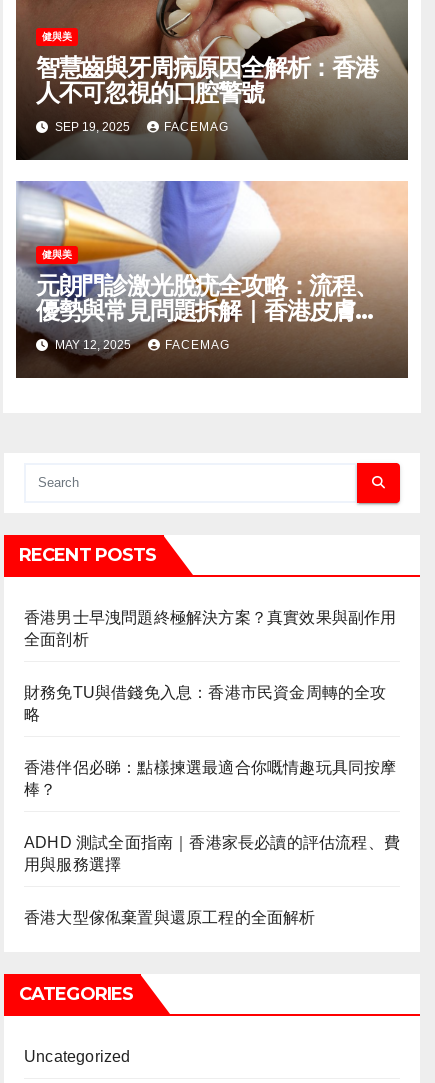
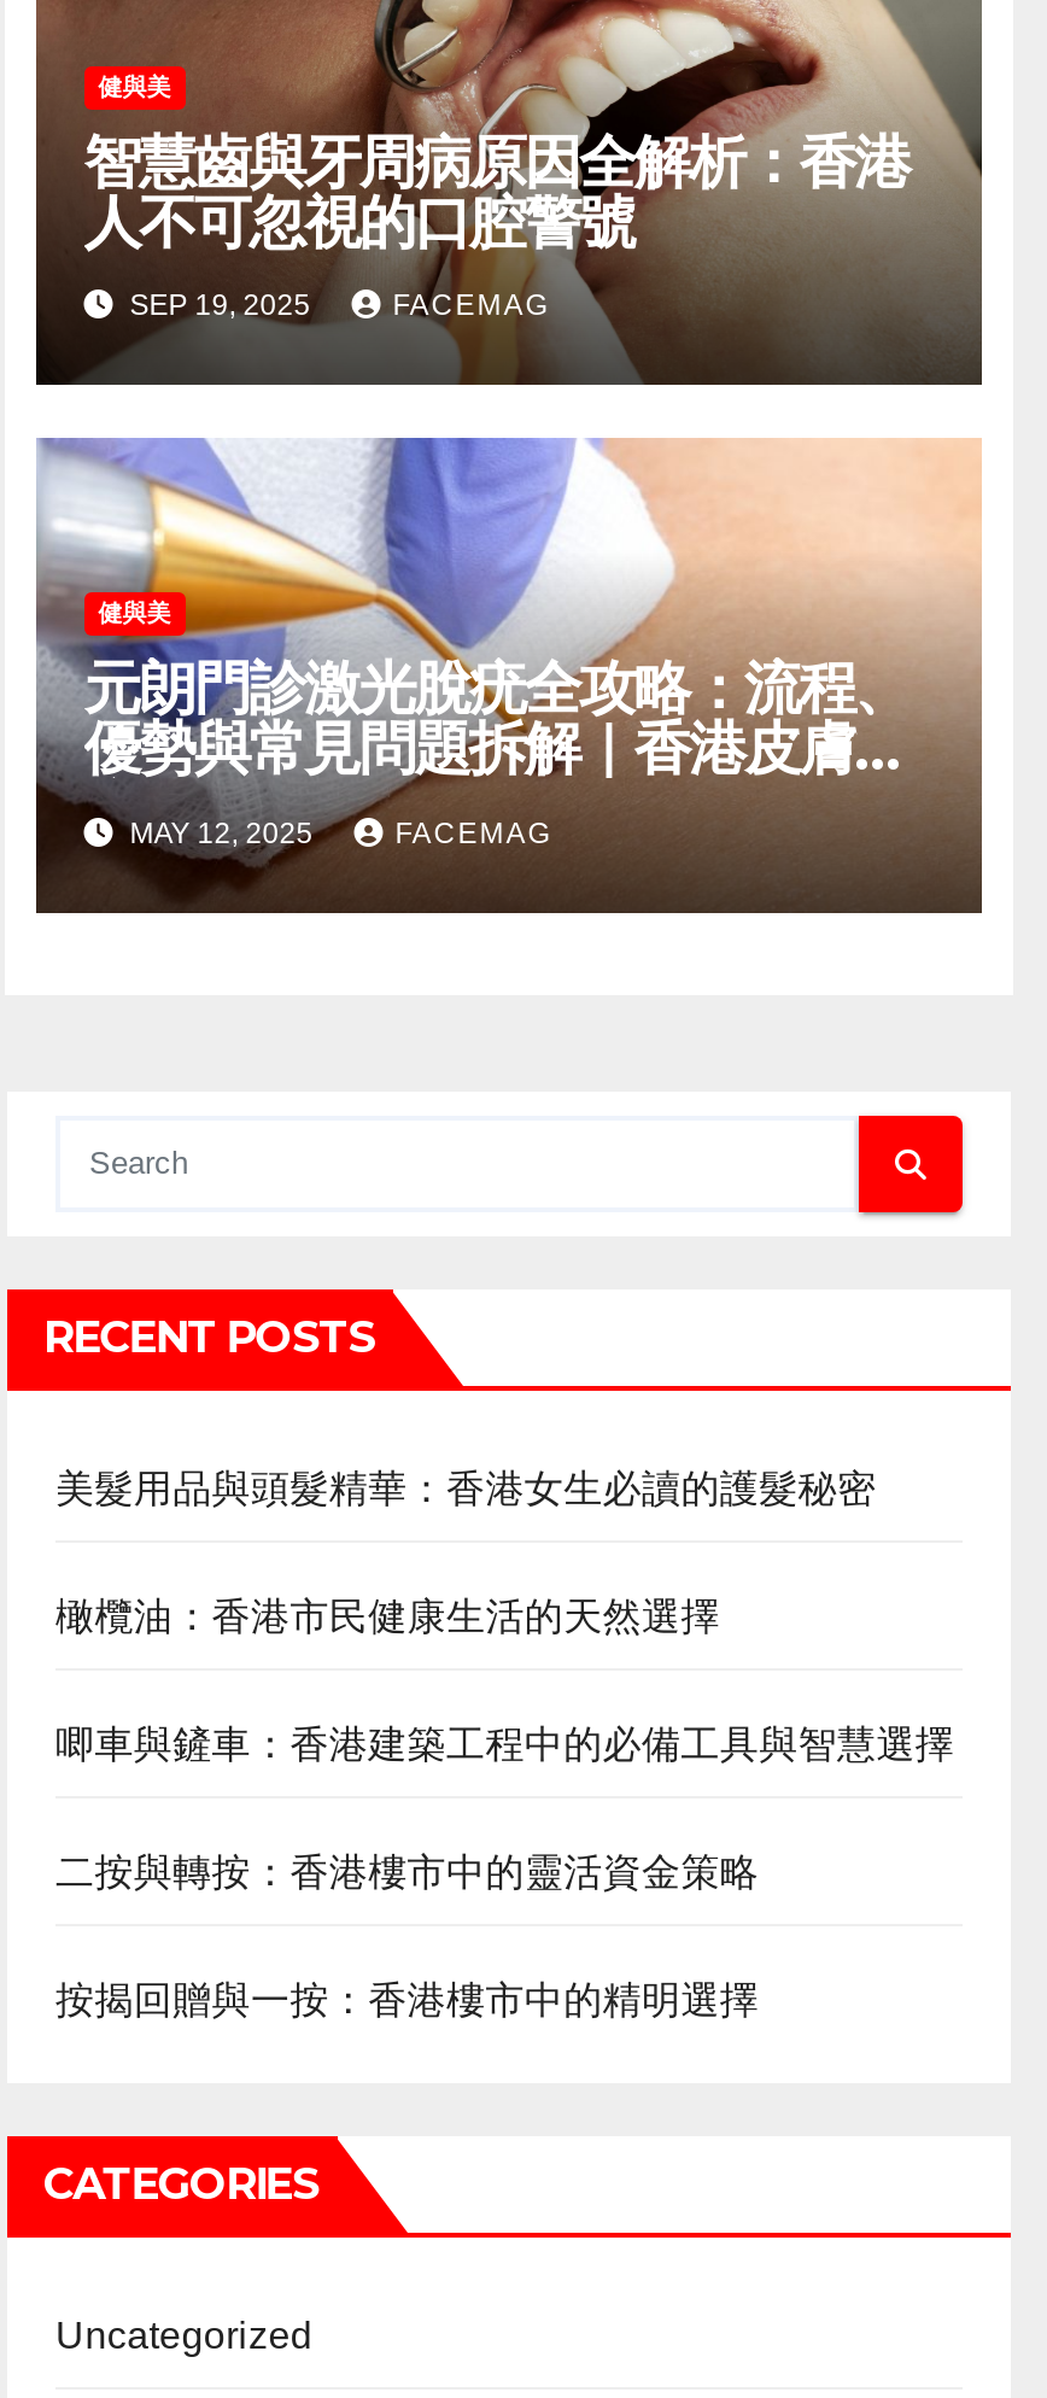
[24,609,397,648] 香港男士早洩問題終極解決方案？真實效果與副作用 | 全面剖析 -> [55,1469,876,1510] 美髮用品與頭髮精華：香港女生必讀的護髮秘密
[24,684,387,723] 財務免TU與借錢免入息：香港市民資金周轉的全攻 | 略 -> [55,1597,720,1638] 橄欖油：香港市民健康生活的天然選擇
[24,759,397,798] 香港伴侶必睇：點樣揀選最適合你嘅情趣玩具同按摩 | 棒？ -> [55,1724,954,1765] 唧車與鏟車：香港建築工程中的必備工具與智慧選擇
[24,834,400,873] ADHD 測試全面指南｜香港家長必讀的評估流程、費 | 用與服務選擇 -> [55,1852,759,1893] 二按與轉按：香港樓市中的靈活資金策略
[24,909,316,926] 香港大型傢俬棄置與還原工程的全面解析 -> [55,1980,759,2021] 按揭回贈與一按：香港樓市中的精明選擇

